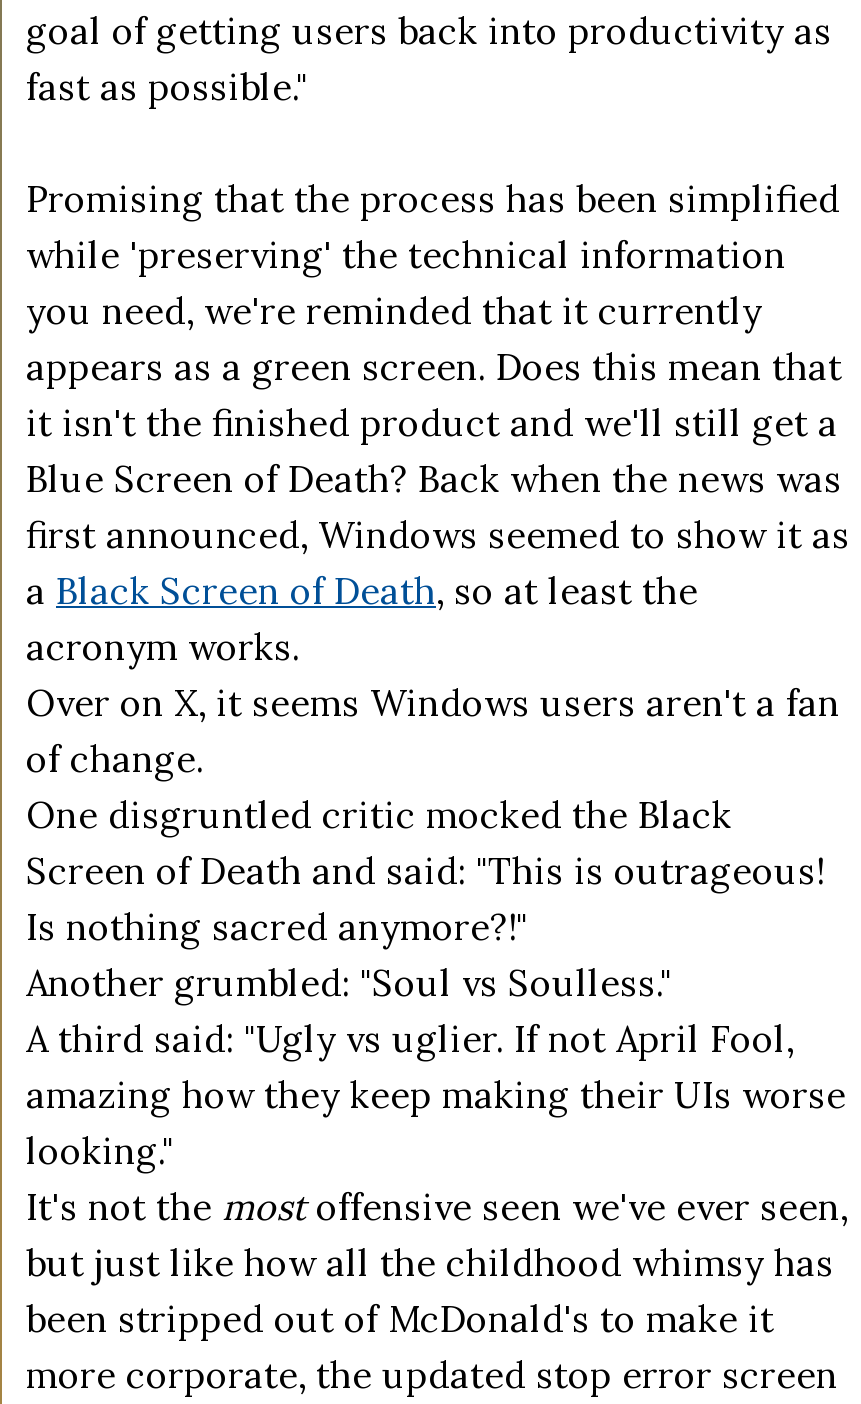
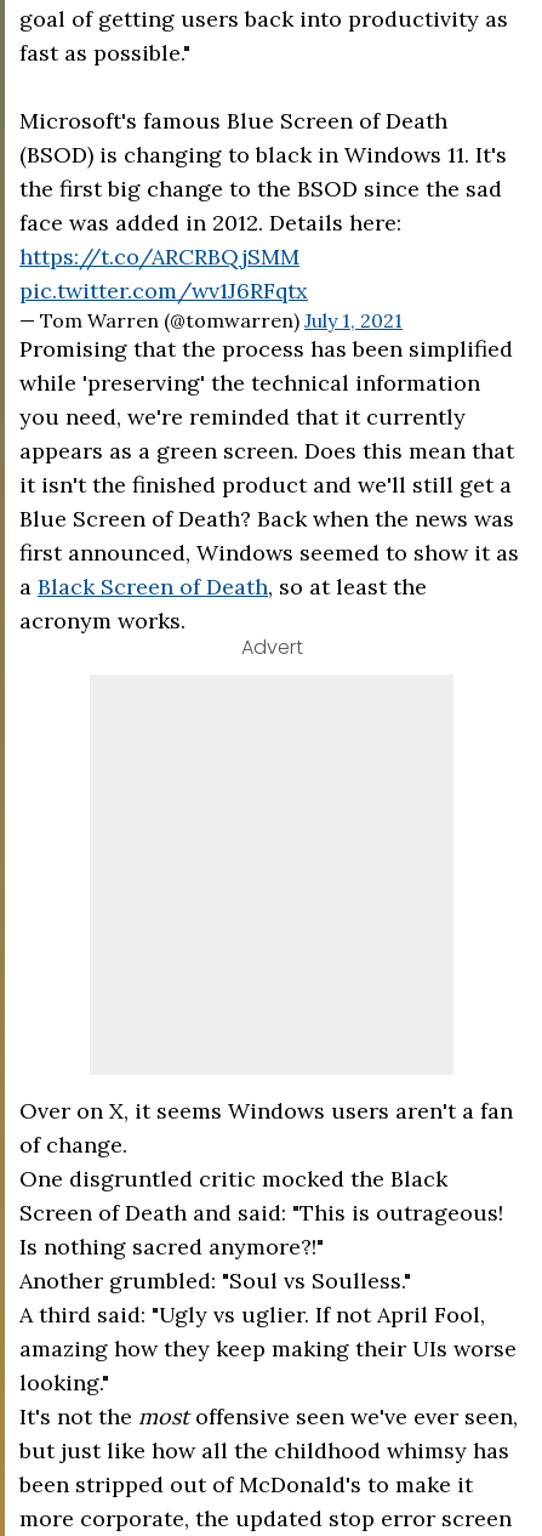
none -> [19,107,507,332] Microsoft's famous Blue Screen of Death | (BSOD) is changing to black in Windows 11. It's | the first big change to the BSOD since the sad | face was added in 2012. Details here: | https://t.co/ARCRBQjSMM | pic.twitter.com/wv1J6RFqtx | — Tom Warren (@tomwarren) July 1, 2021
none -> [241,633,303,661] Advert

